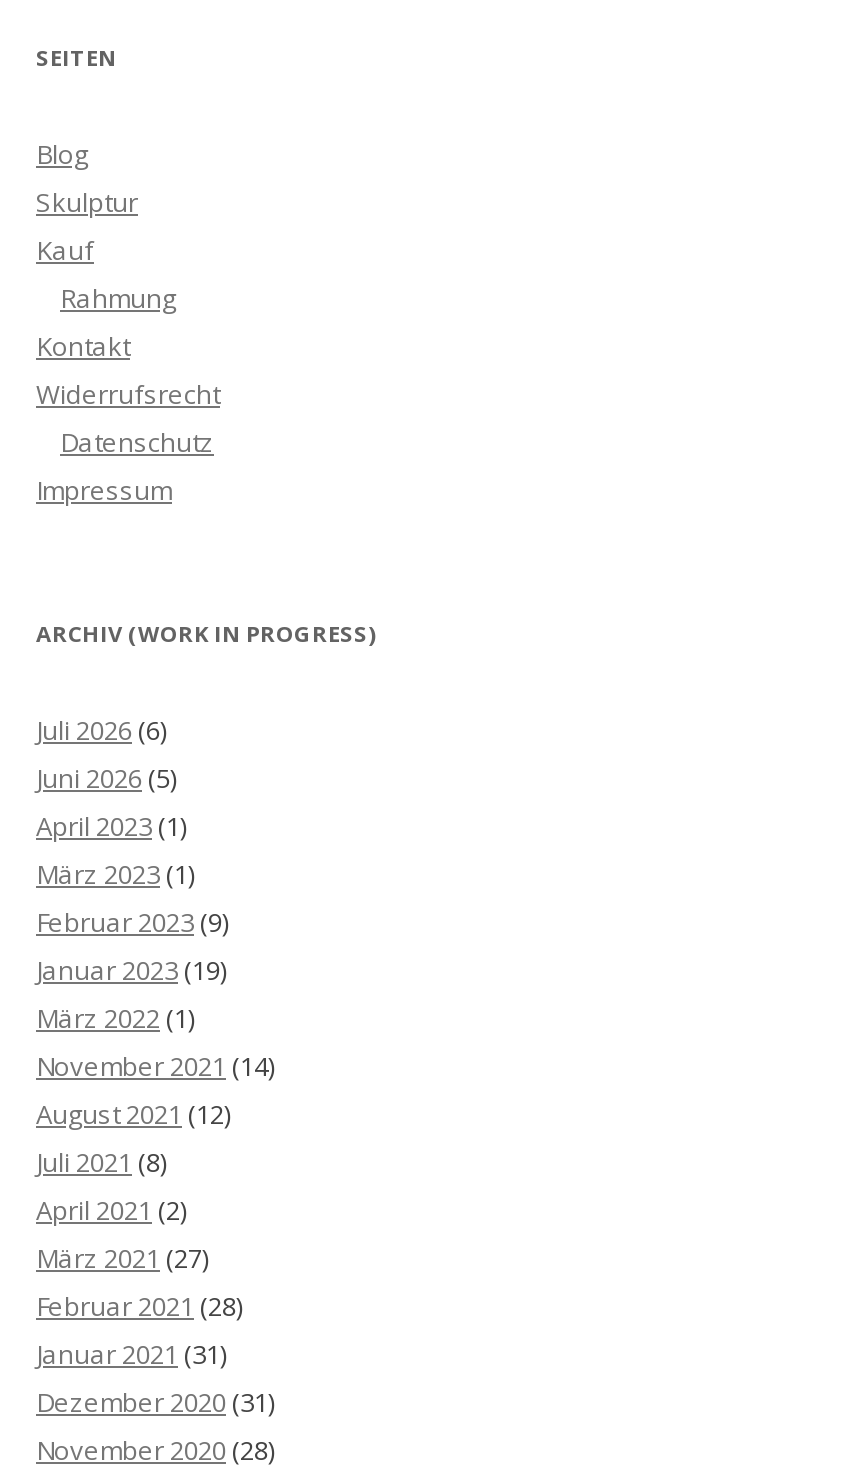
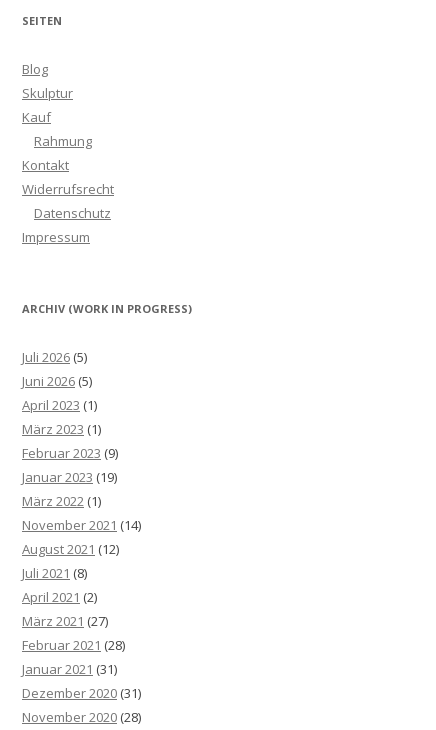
[36,712,166,748] Juli 2026 (6) -> [22,348,87,366] Juli 2026 (5)

